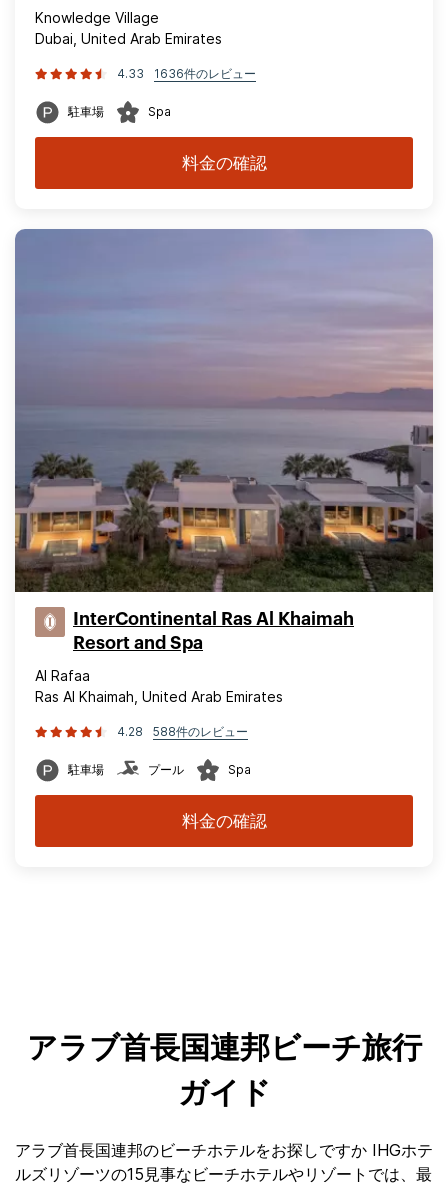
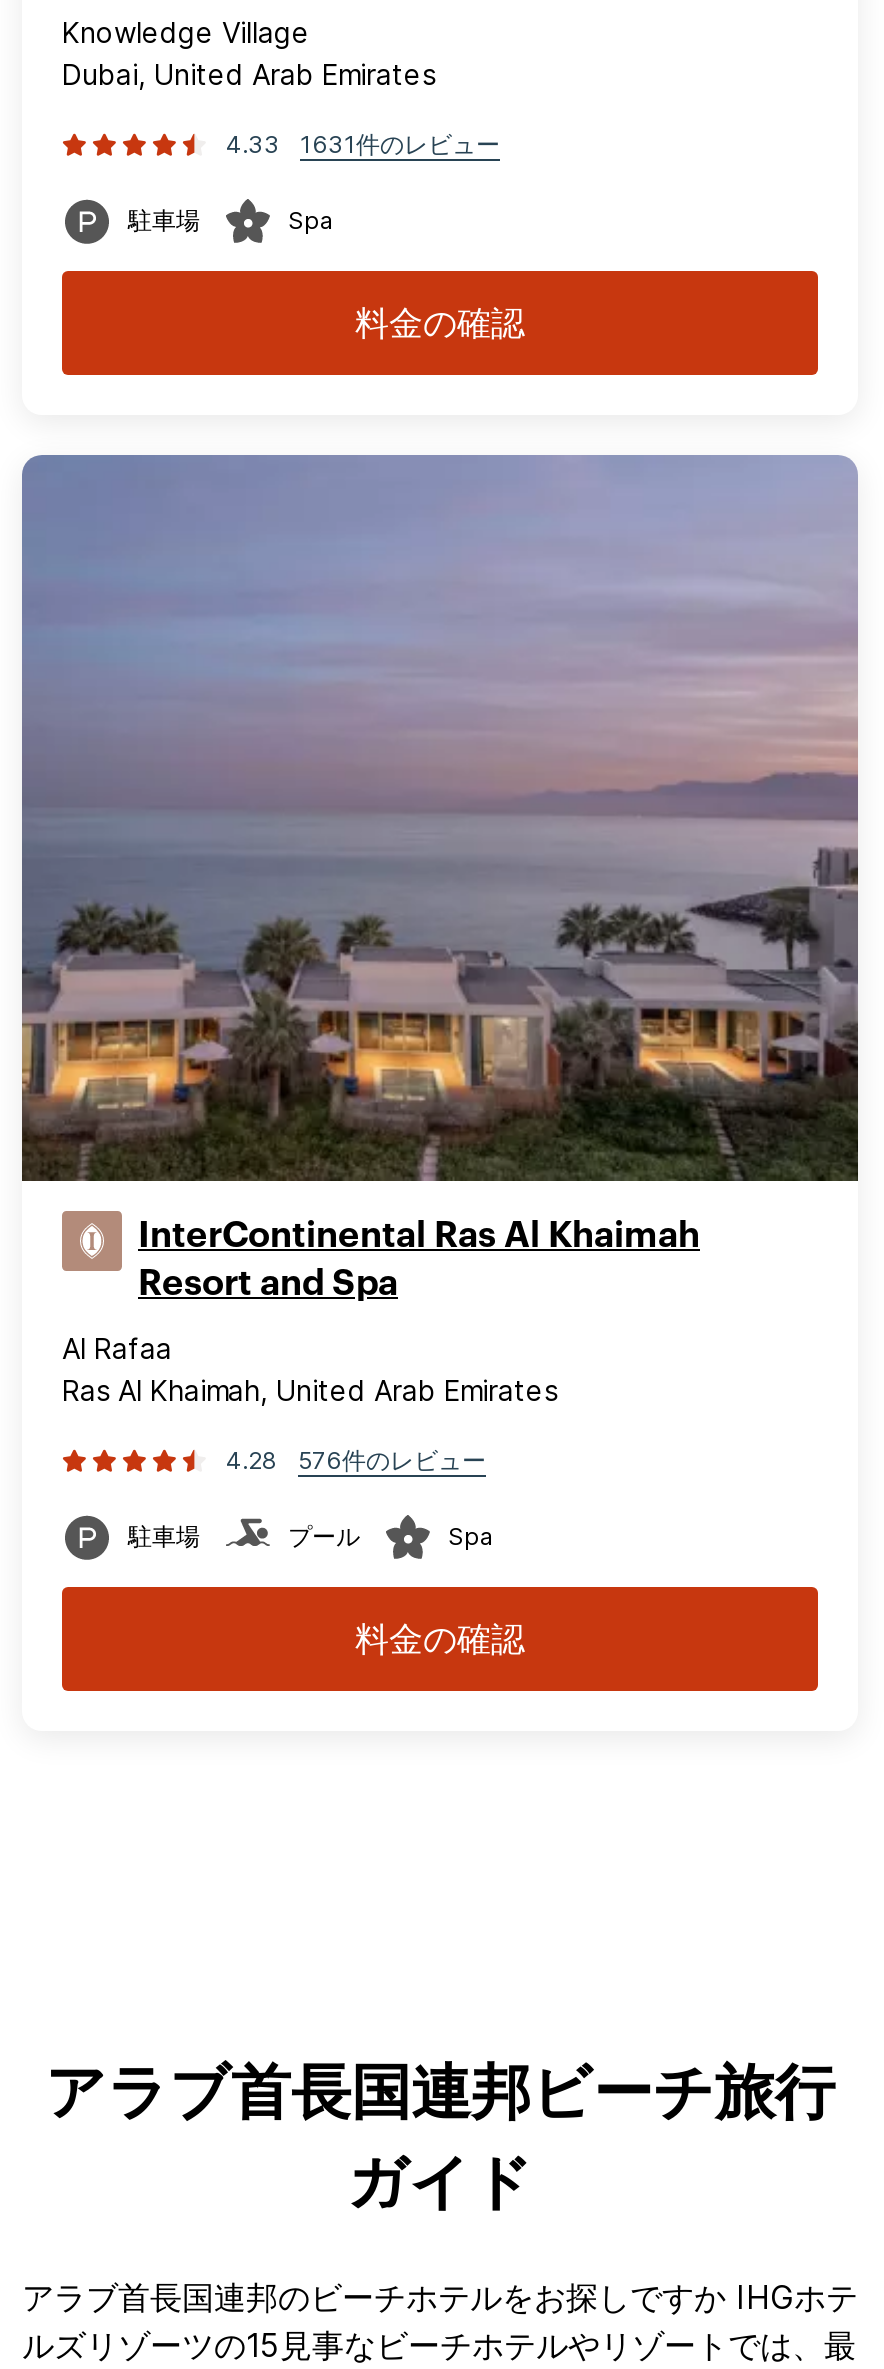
[154,66,256,81] 1636件のレビュー -> [300,128,500,158] 1631件のレビュー
[153,724,248,739] 588件のレビュー -> [298,1444,486,1474] 576件のレビュー

